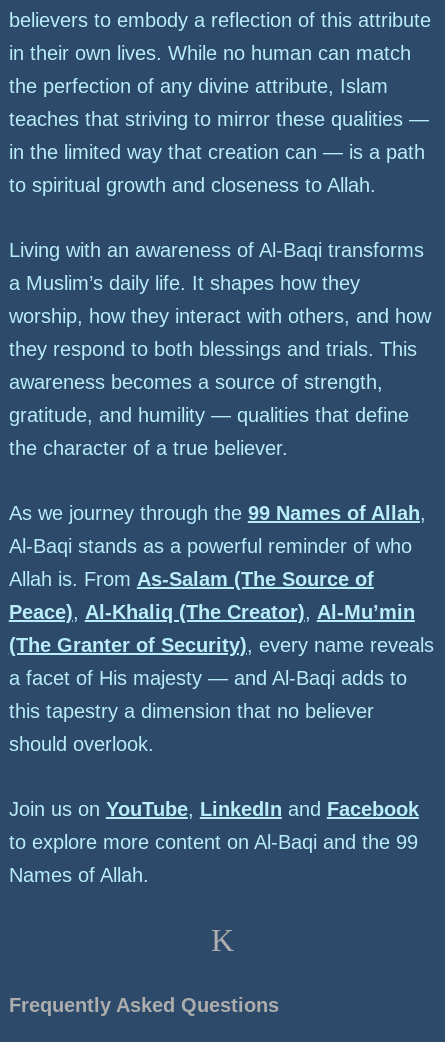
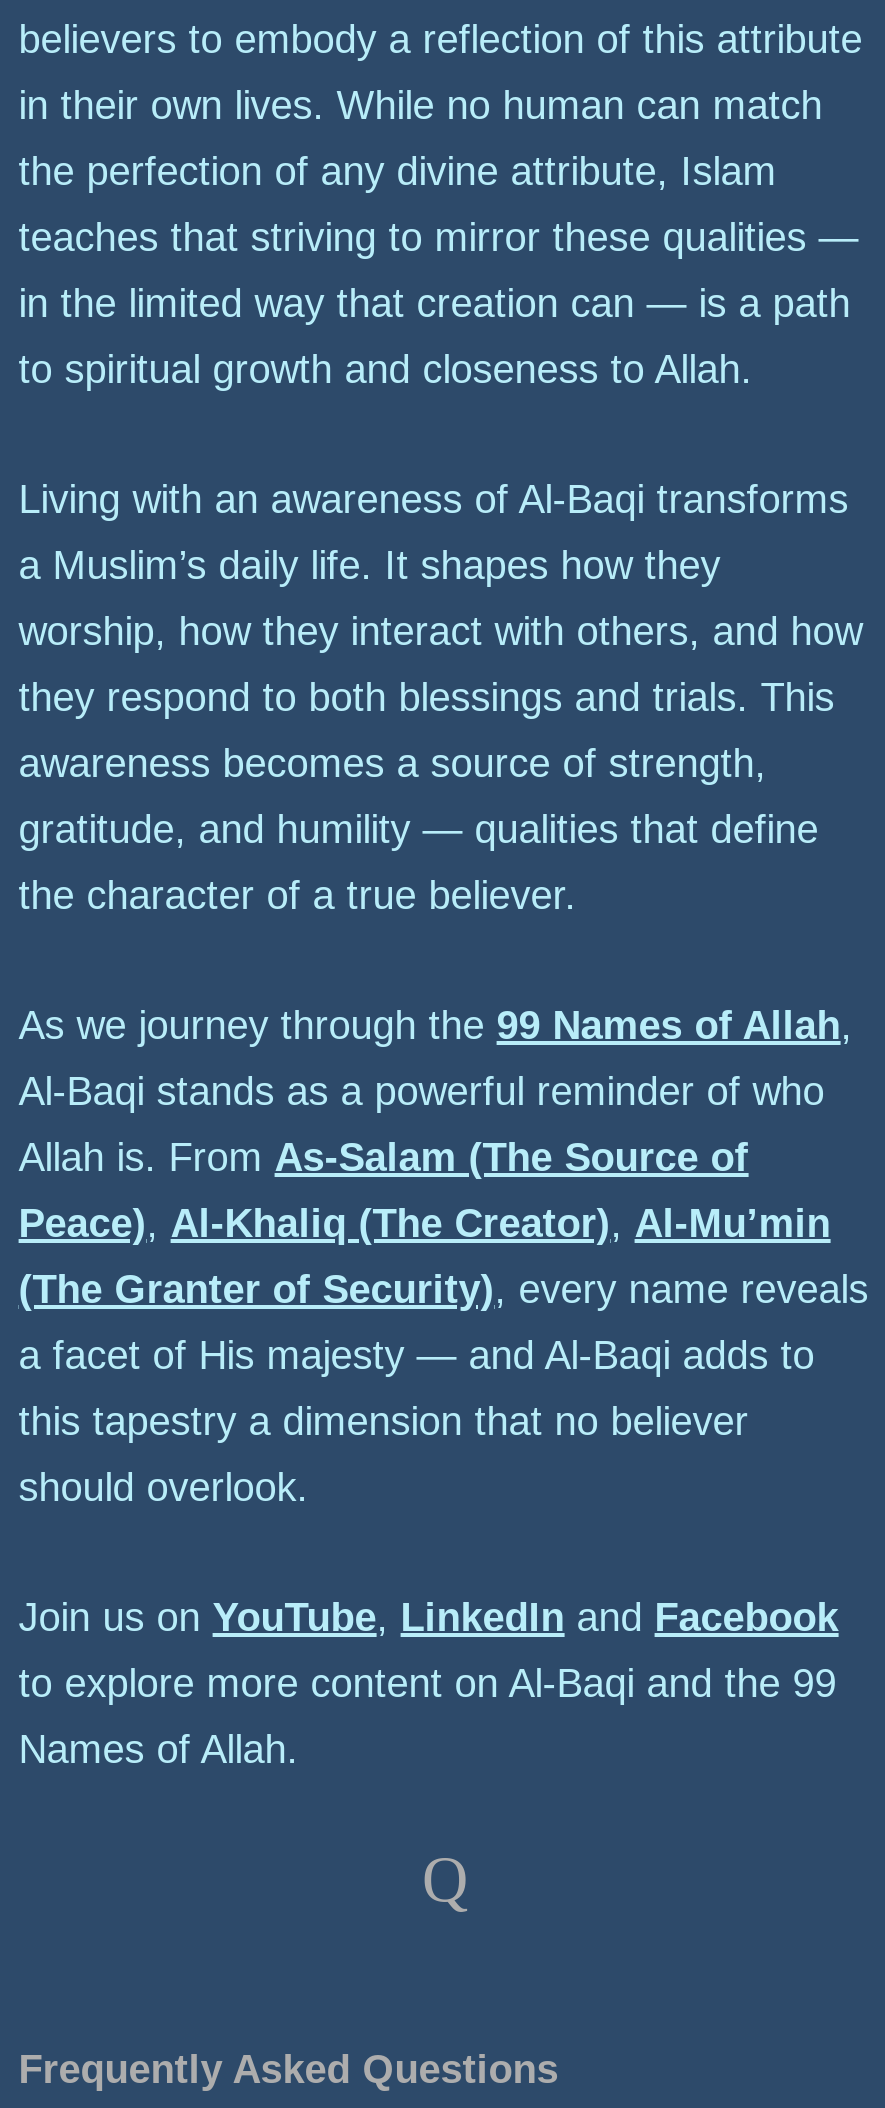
[210,922,233,958] K -> [422,1843,468,1915] Q

